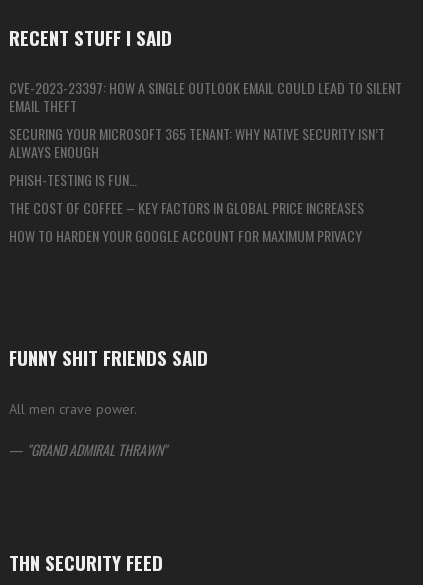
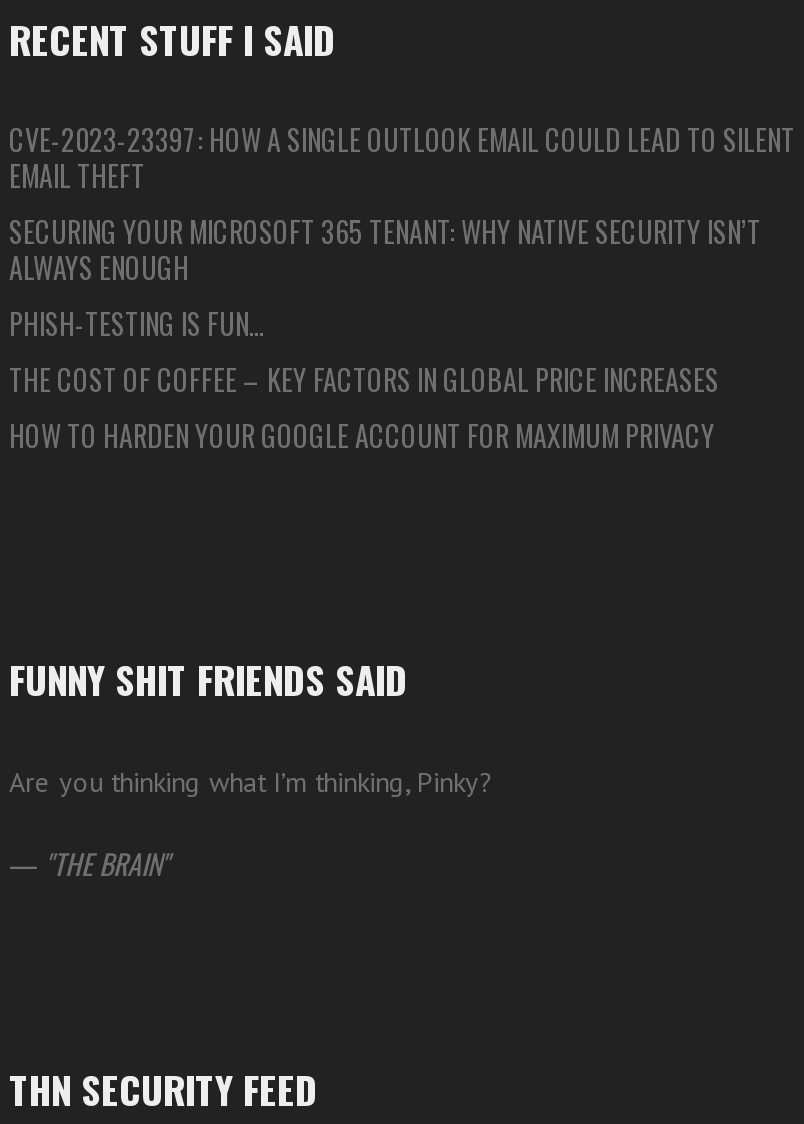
[9,400,137,418] All men crave power. -> [9,764,493,800] Are you thinking what I’m thinking, Pinky?
[9,439,163,460] — GRAND ADMIRAL THRAWN -> [9,842,161,884] — THE BRAIN

